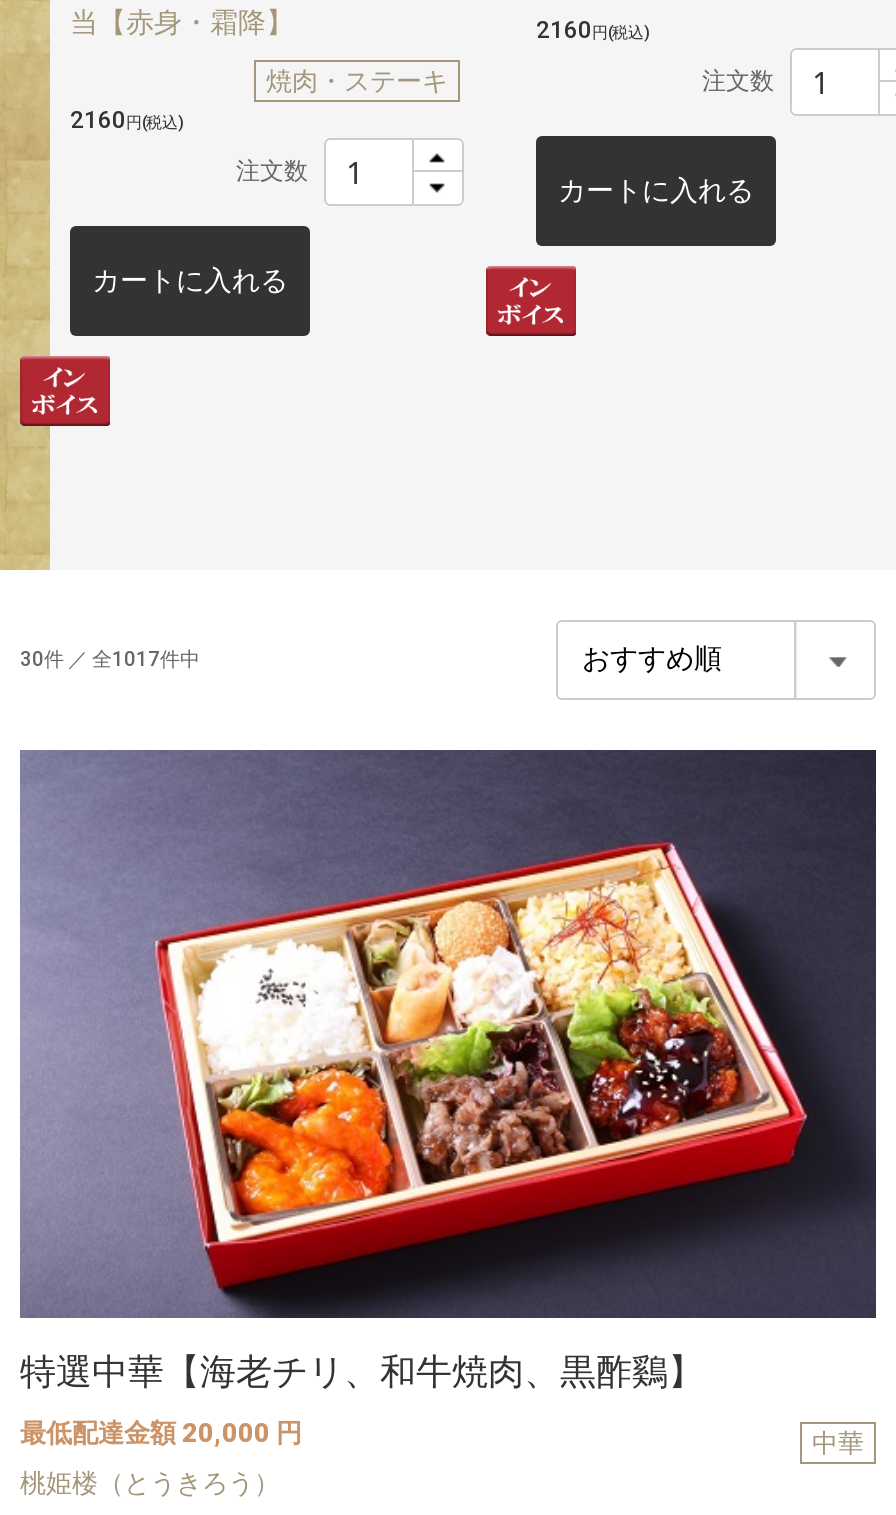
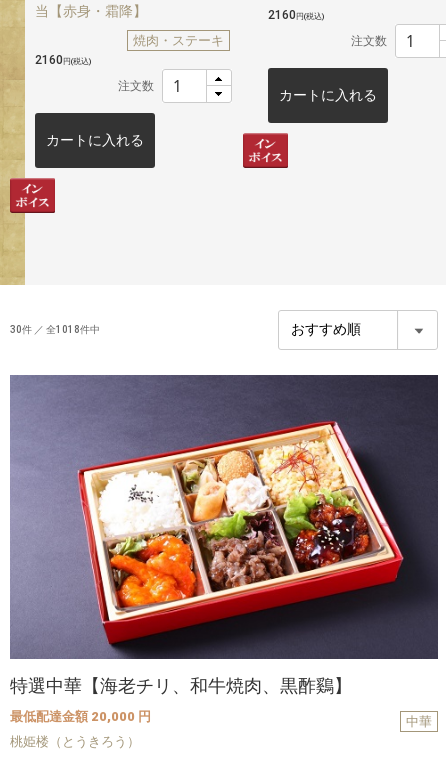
[20,647,200,669] 30件 ／ 全1017件中 -> [10,324,100,335] 30件 ／ 全1018件中

